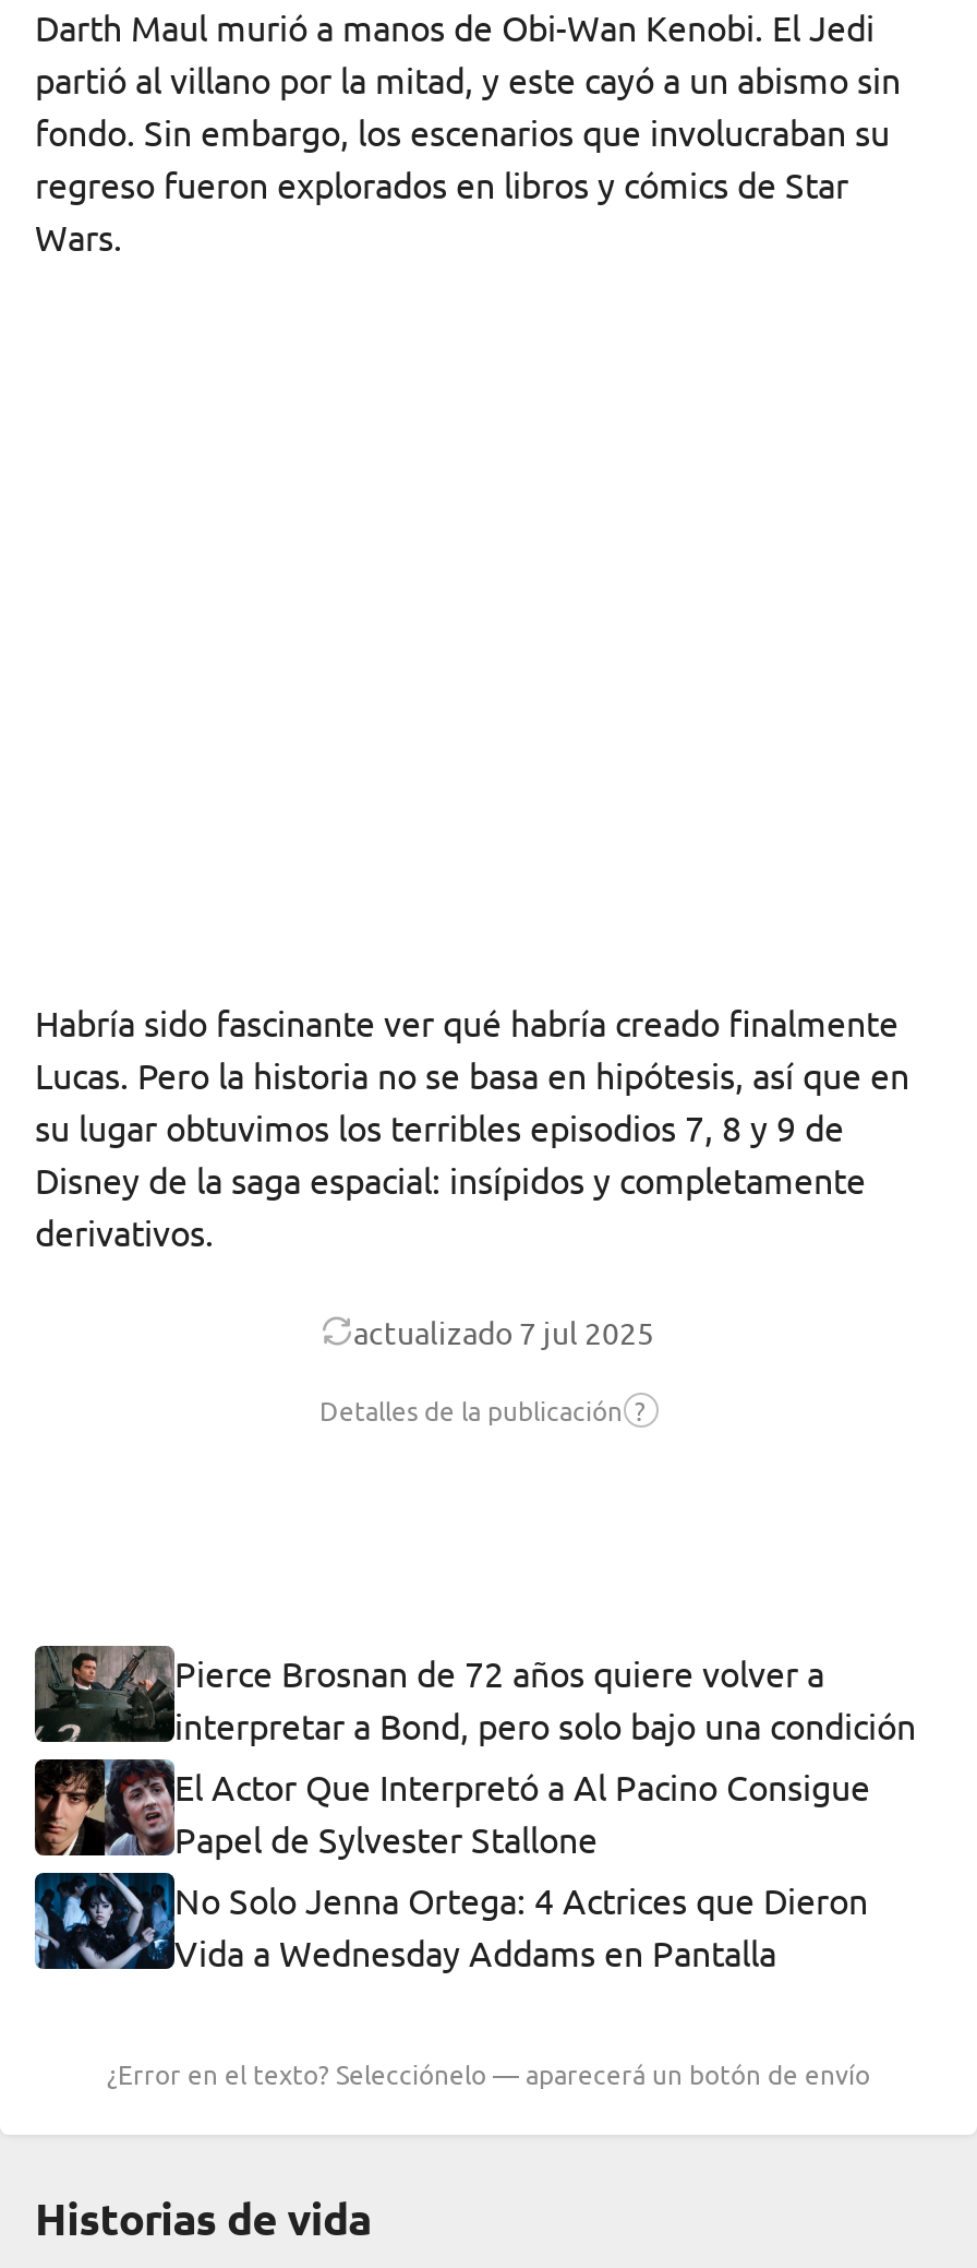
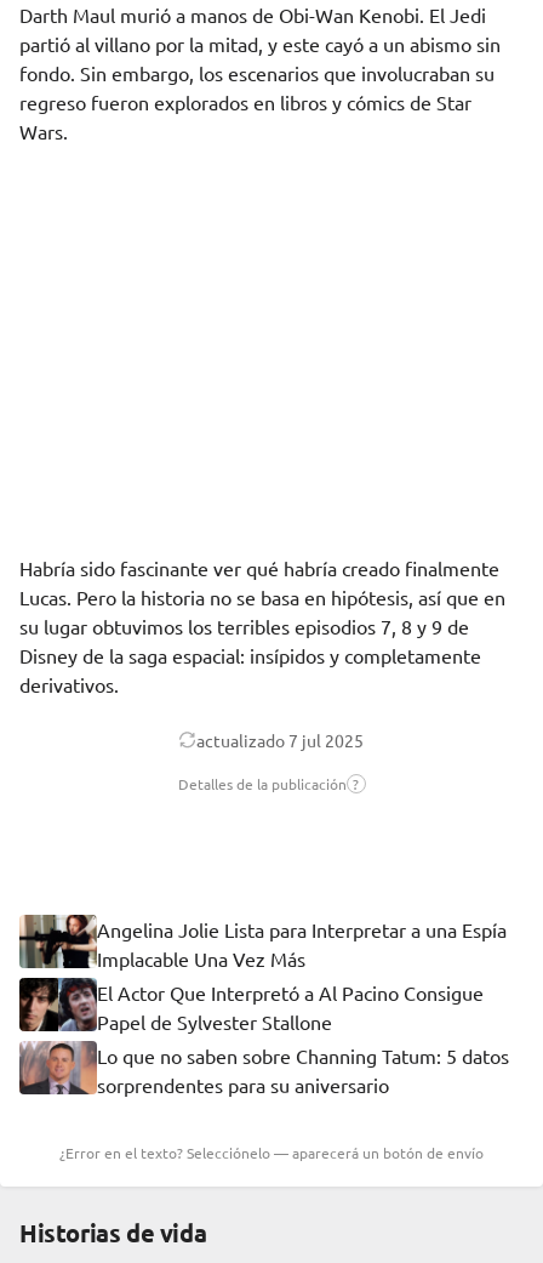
[33,1644,916,1746] [image] | Pierce Brosnan de 72 años quiere volver a | interpretar a Bond, pero solo bajo una condición -> [18,914,507,971] [image] | Angelina Jolie Lista para Interpretar a una Espía | Implacable Una Vez Más
[33,1871,868,1973] [image] | No Solo Jenna Ortega: 4 Actrices que Dieron | Vida a Wednesday Addams en Pantalla -> [18,1041,509,1097] [image] | Lo que no saben sobre Channing Tatum: 5 datos | sorprendentes para su aniversario

